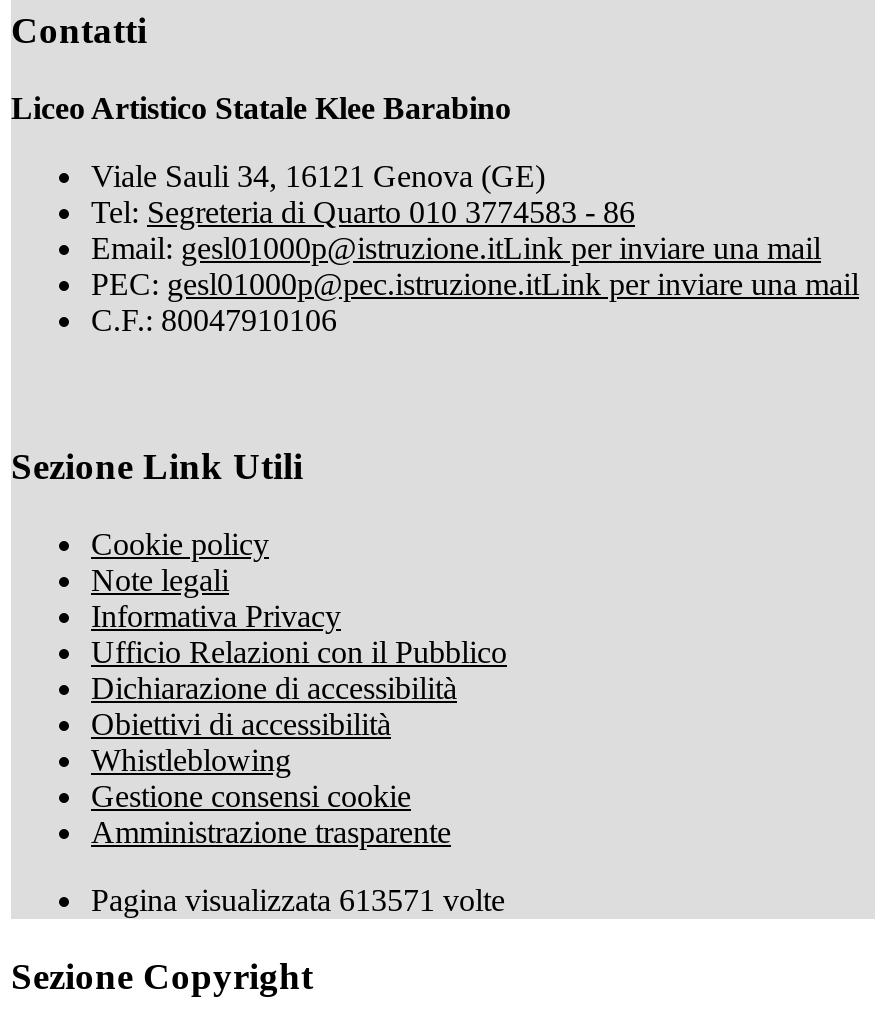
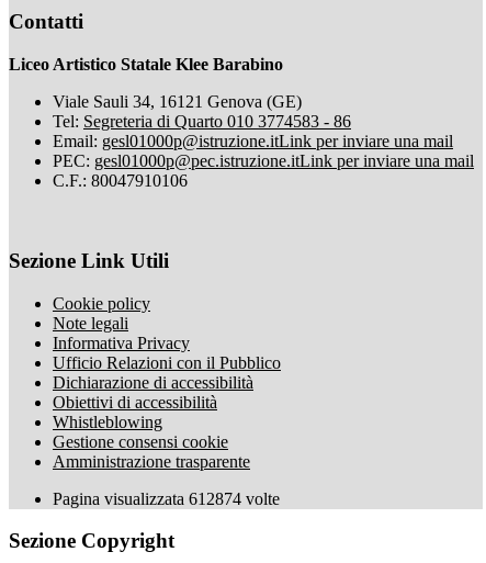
[91,882,505,916] Pagina visualizzata 613571 volte -> [53,489,280,508] Pagina visualizzata 612874 volte

